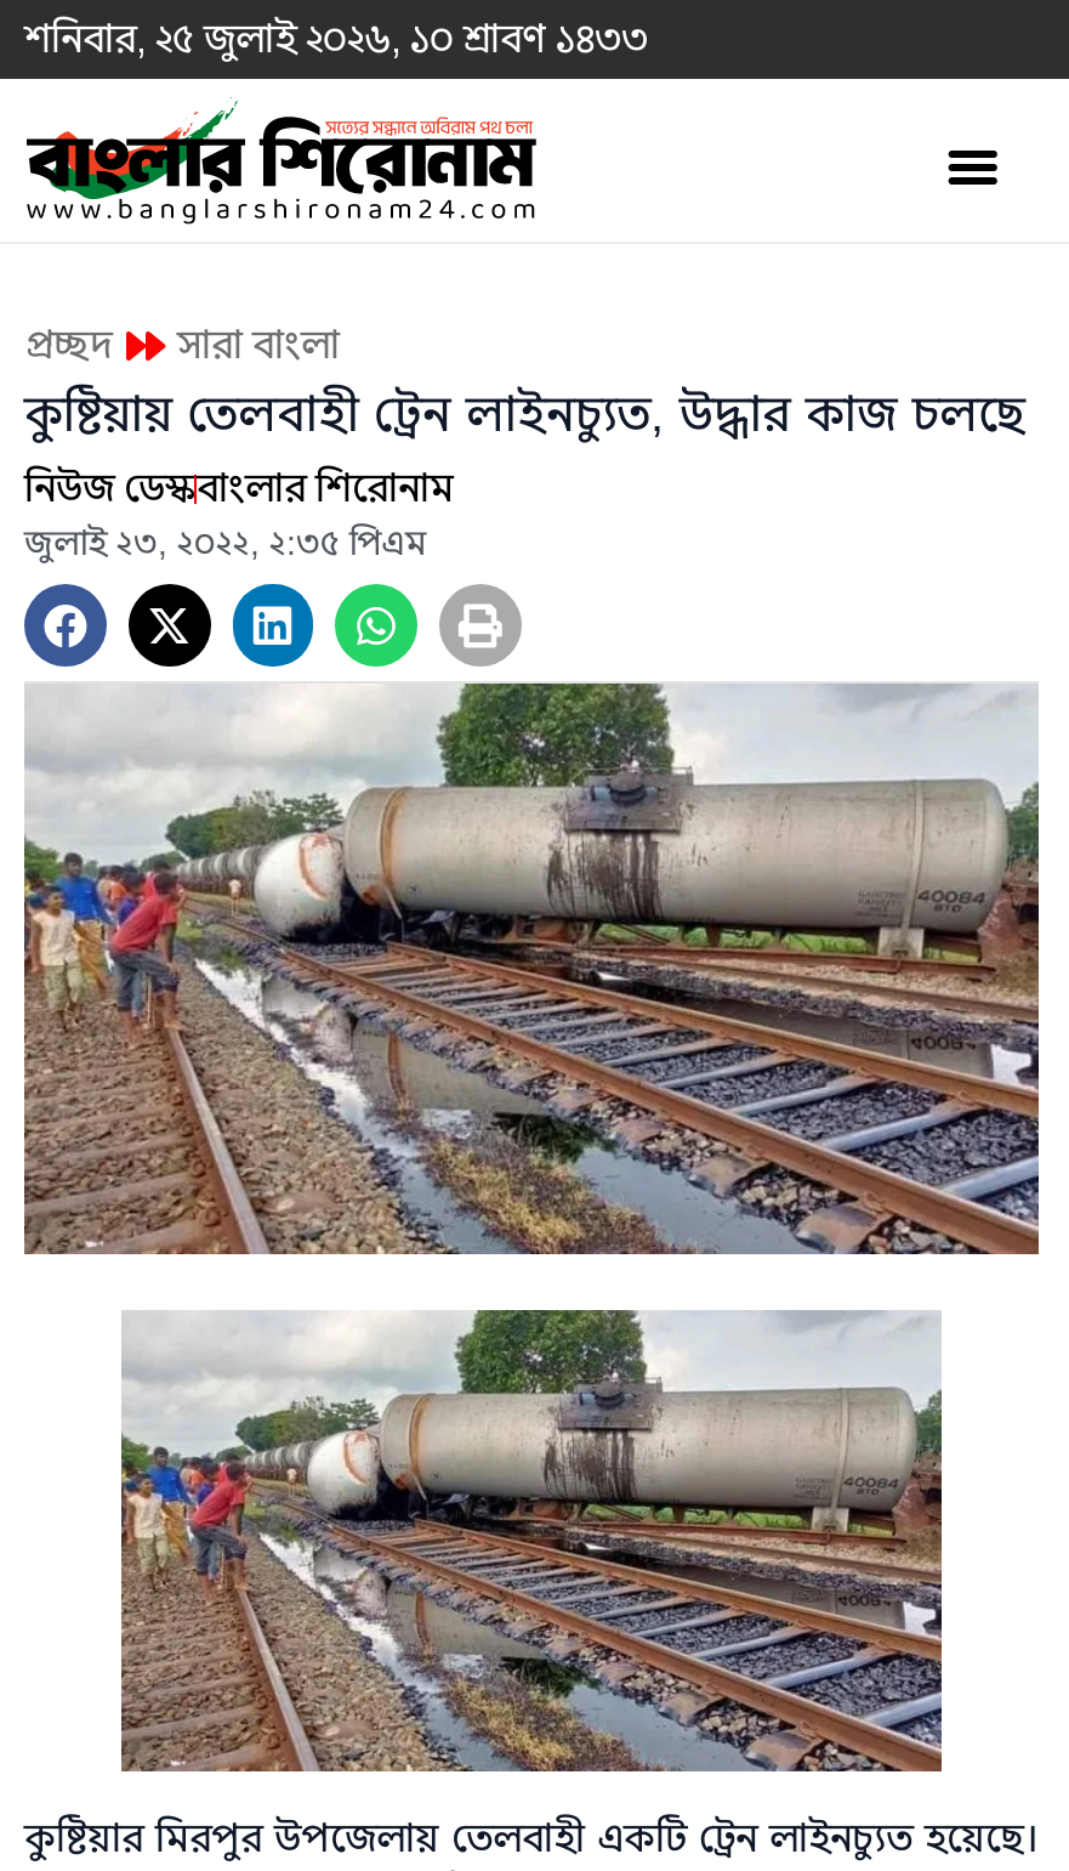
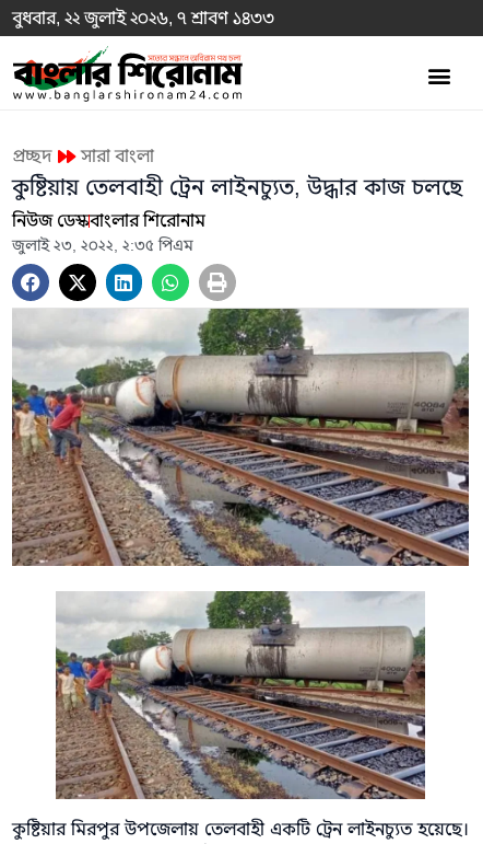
[24,16,648,64] শনিবার, ২৫ জুলাই ২০২৬, ১০ শ্রাবণ ১৪৩৩ -> [12,8,274,30] বুধবার, ২২ জুলাই ২০২৬, ৭ শ্রাবণ ১৪৩৩

